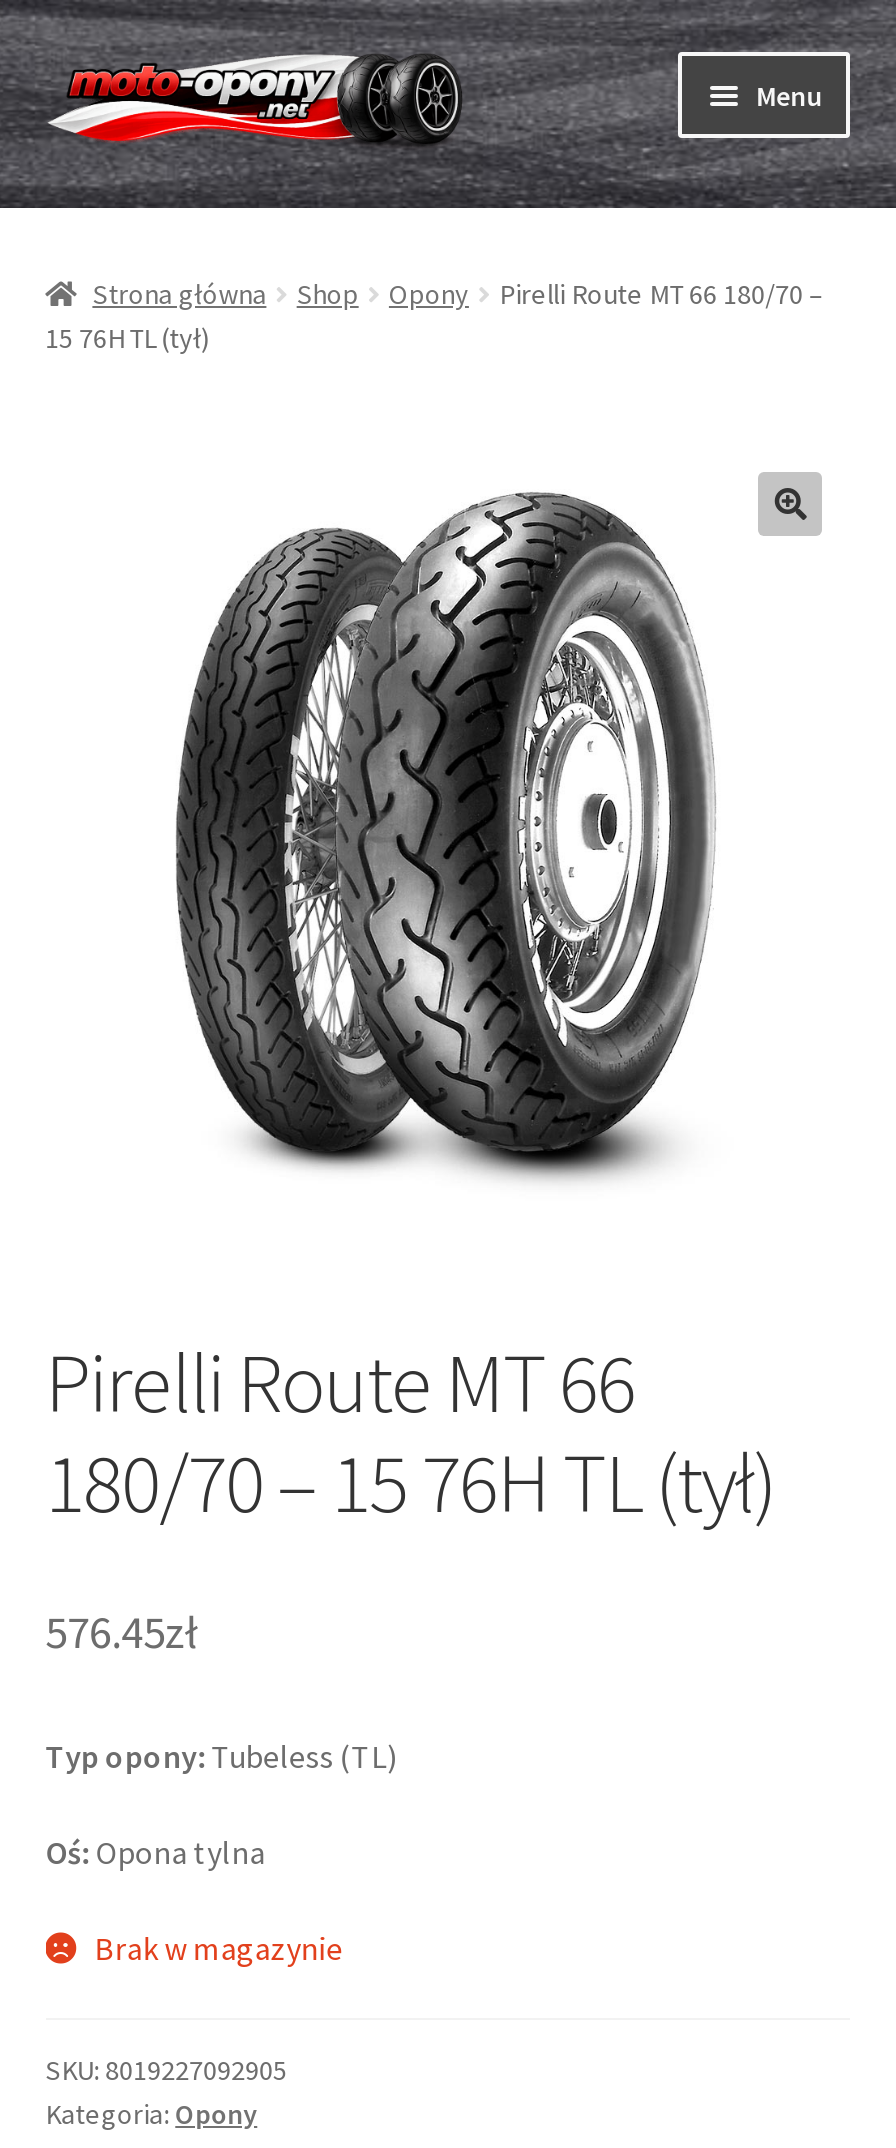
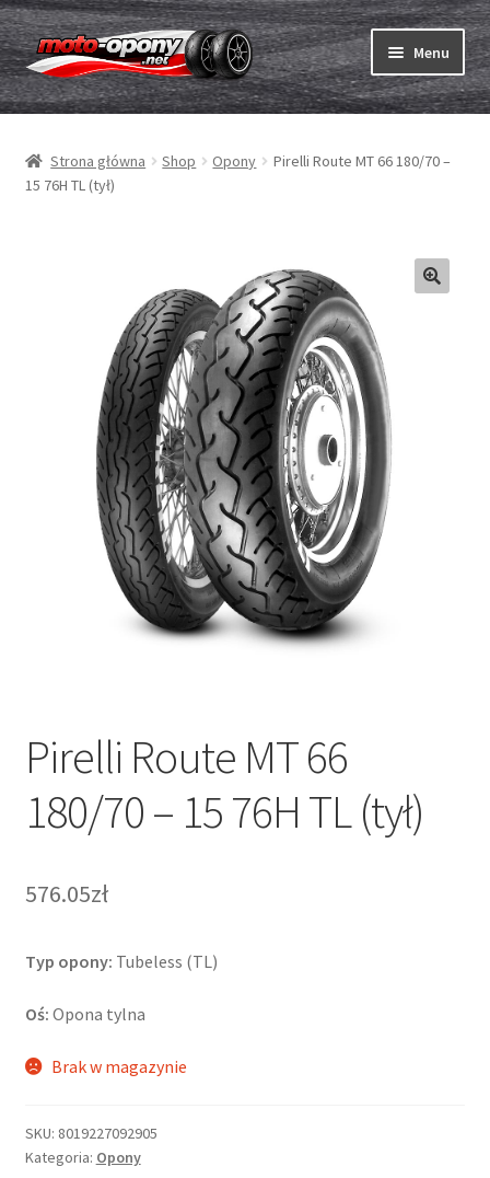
[45,1605,197,1661] 576.45zł -> [25,878,108,909] 576.05zł

